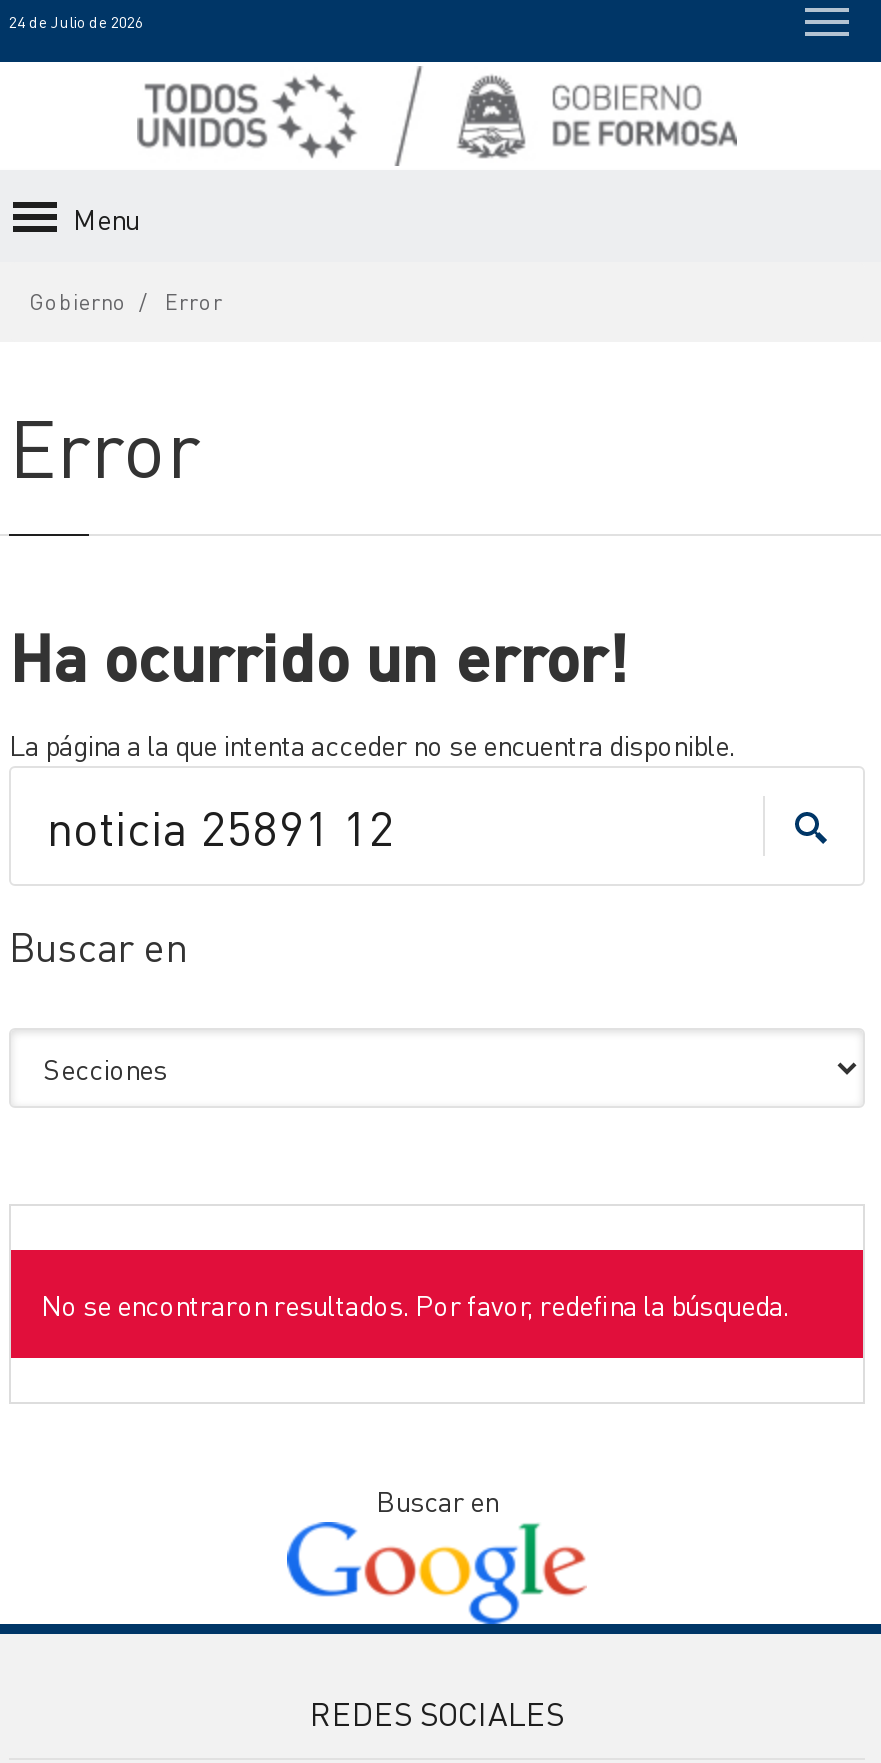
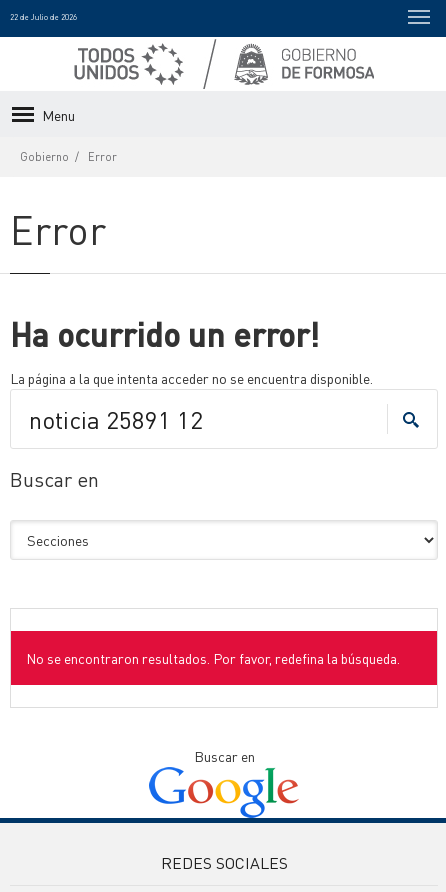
[9,12,143,32] 24 de Julio de 2026 -> [10,12,77,22] 22 de Julio de 2026

